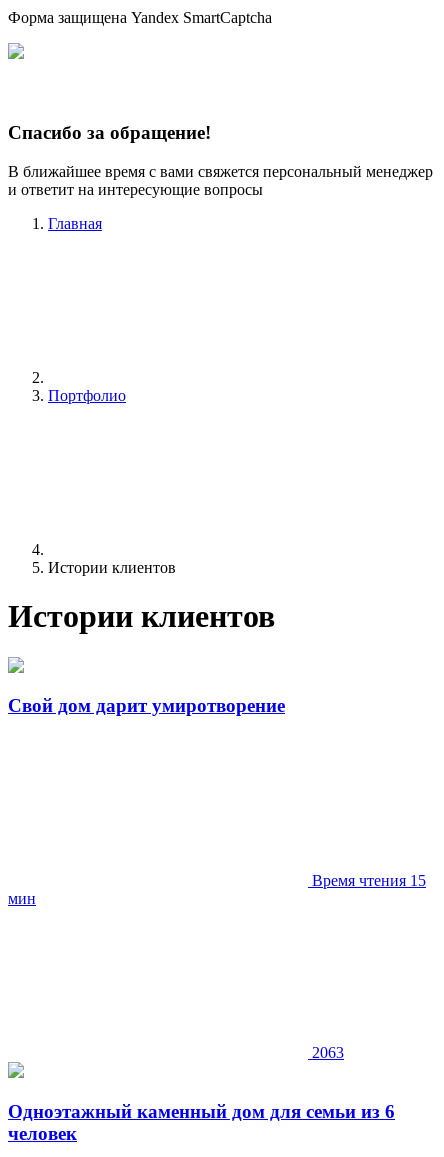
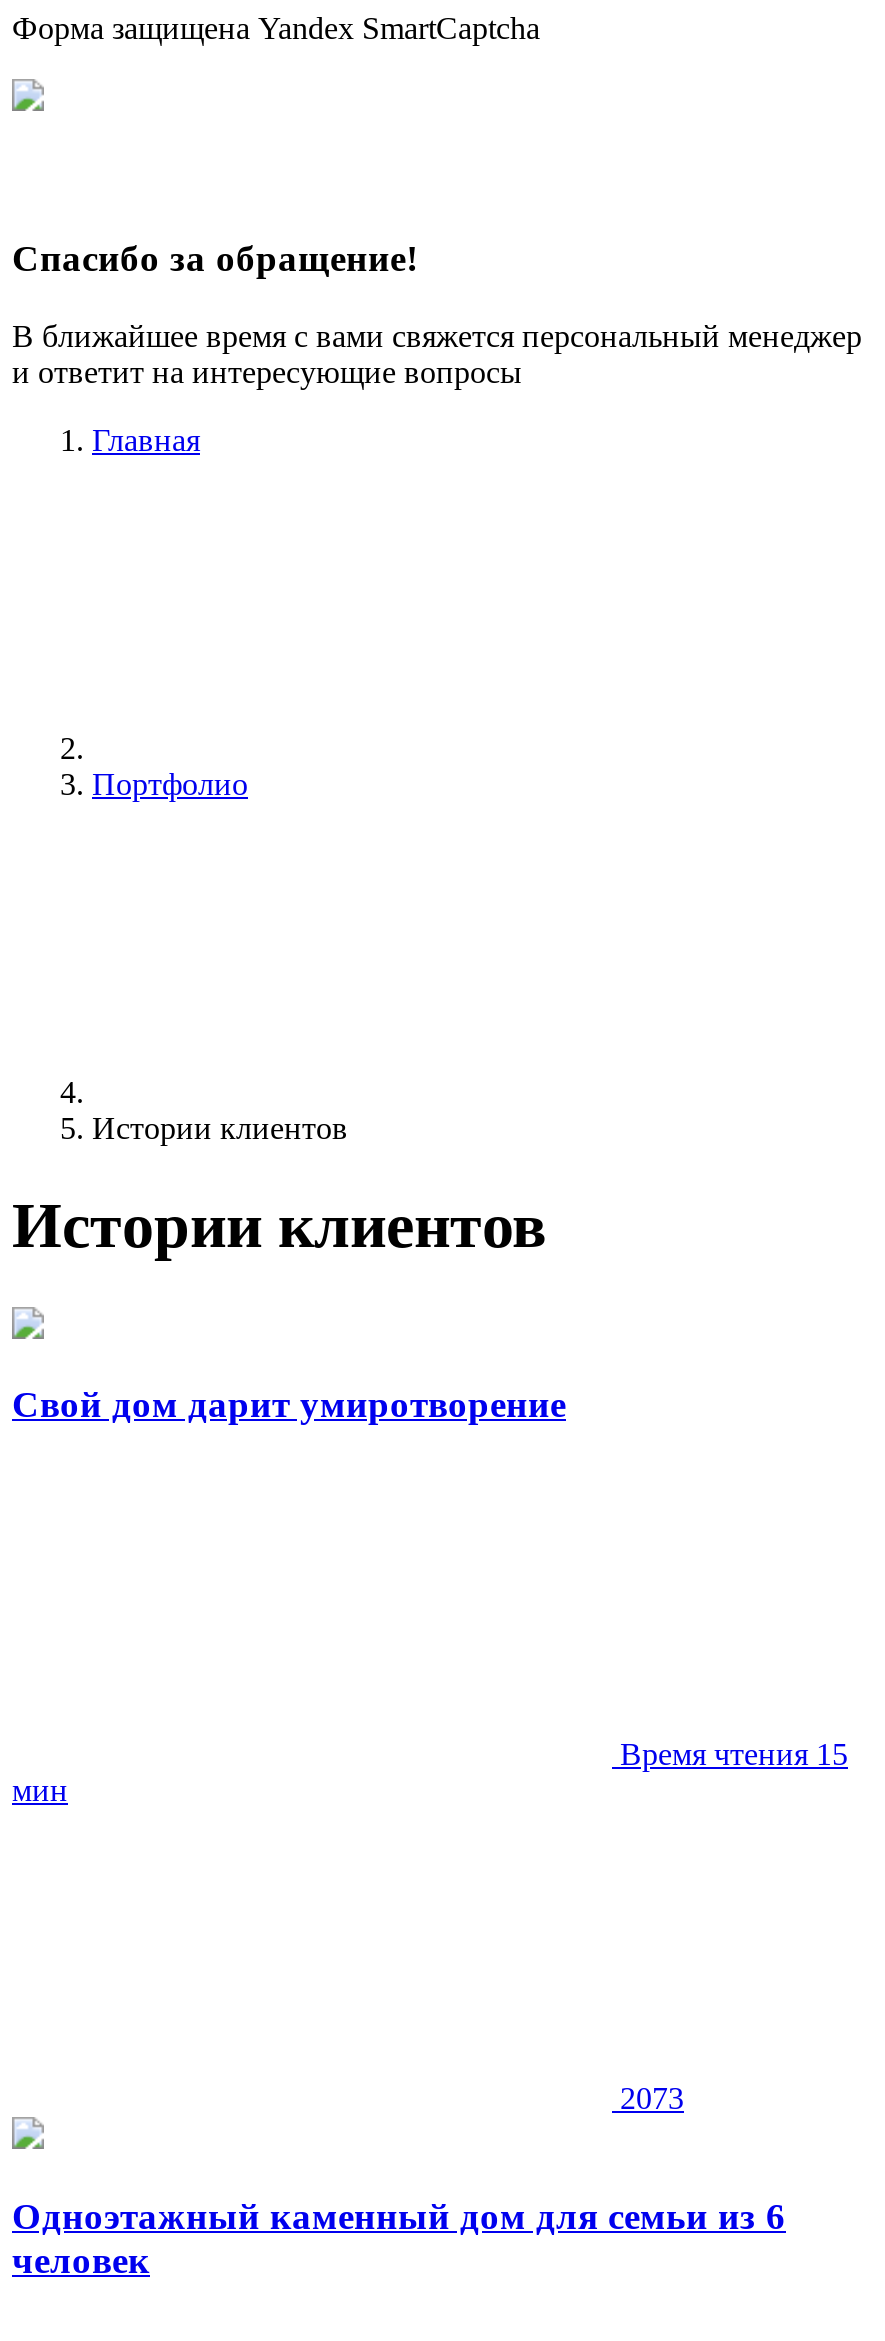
[308,1044,344,1061] 2063 -> [612,2081,684,2115] 2073

